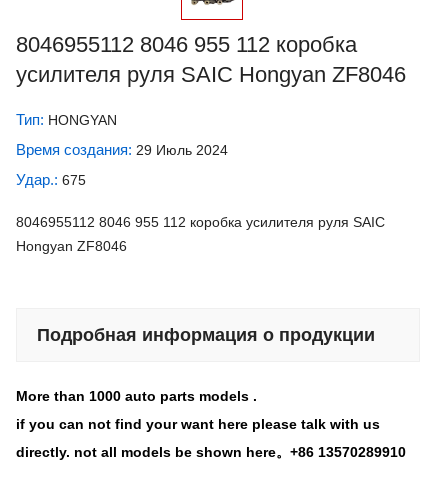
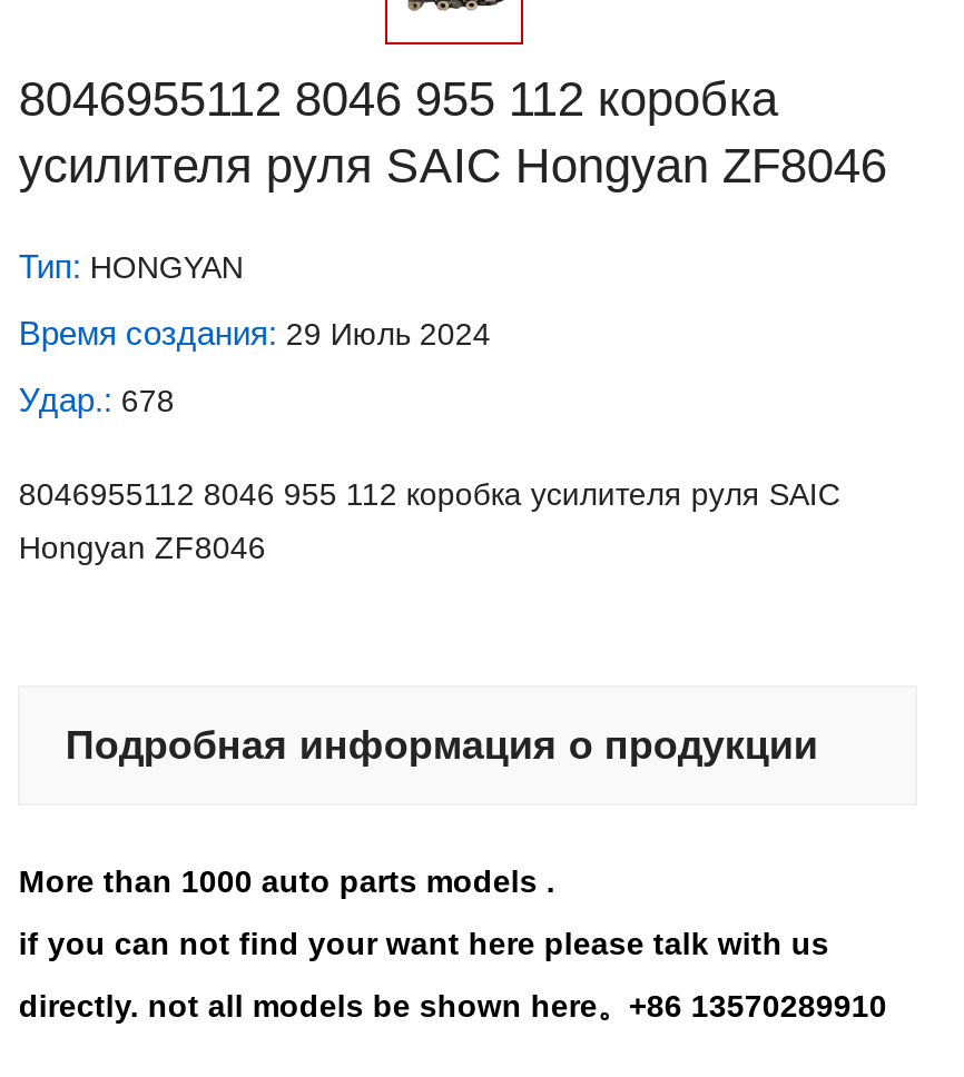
[16,171,86,188] Удар.: 675 -> [19,381,175,418] Удар.: 678

